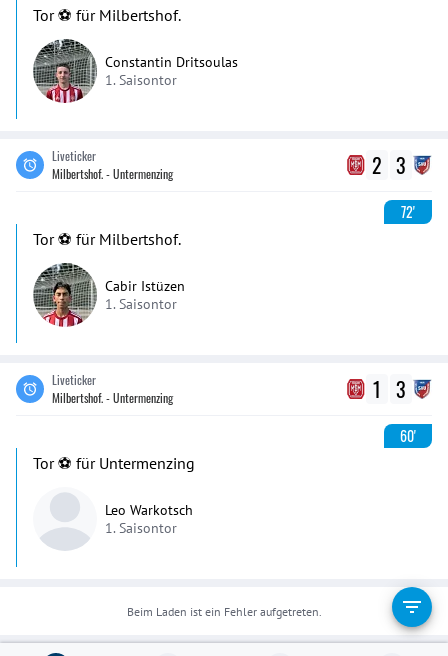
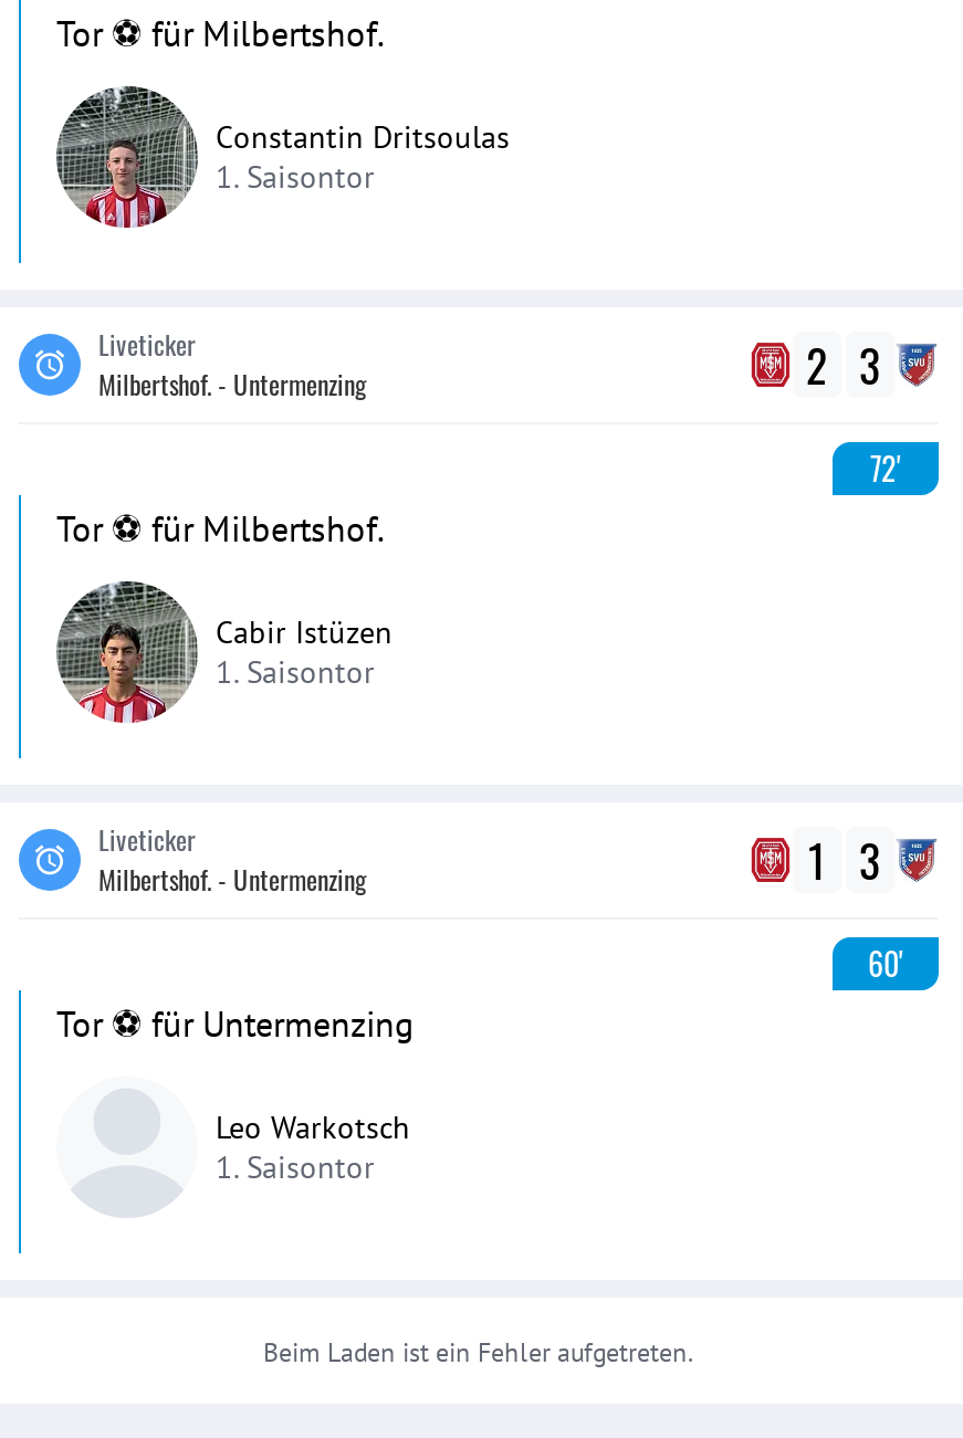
[390,586,434,633] [image] -> none

